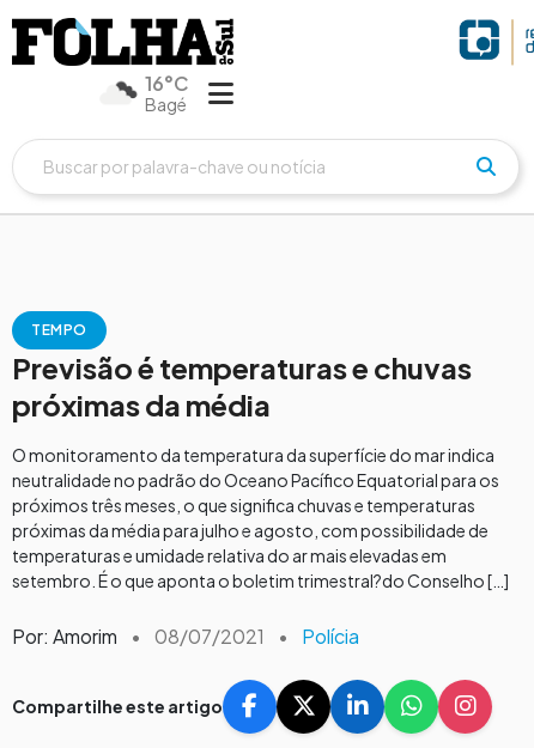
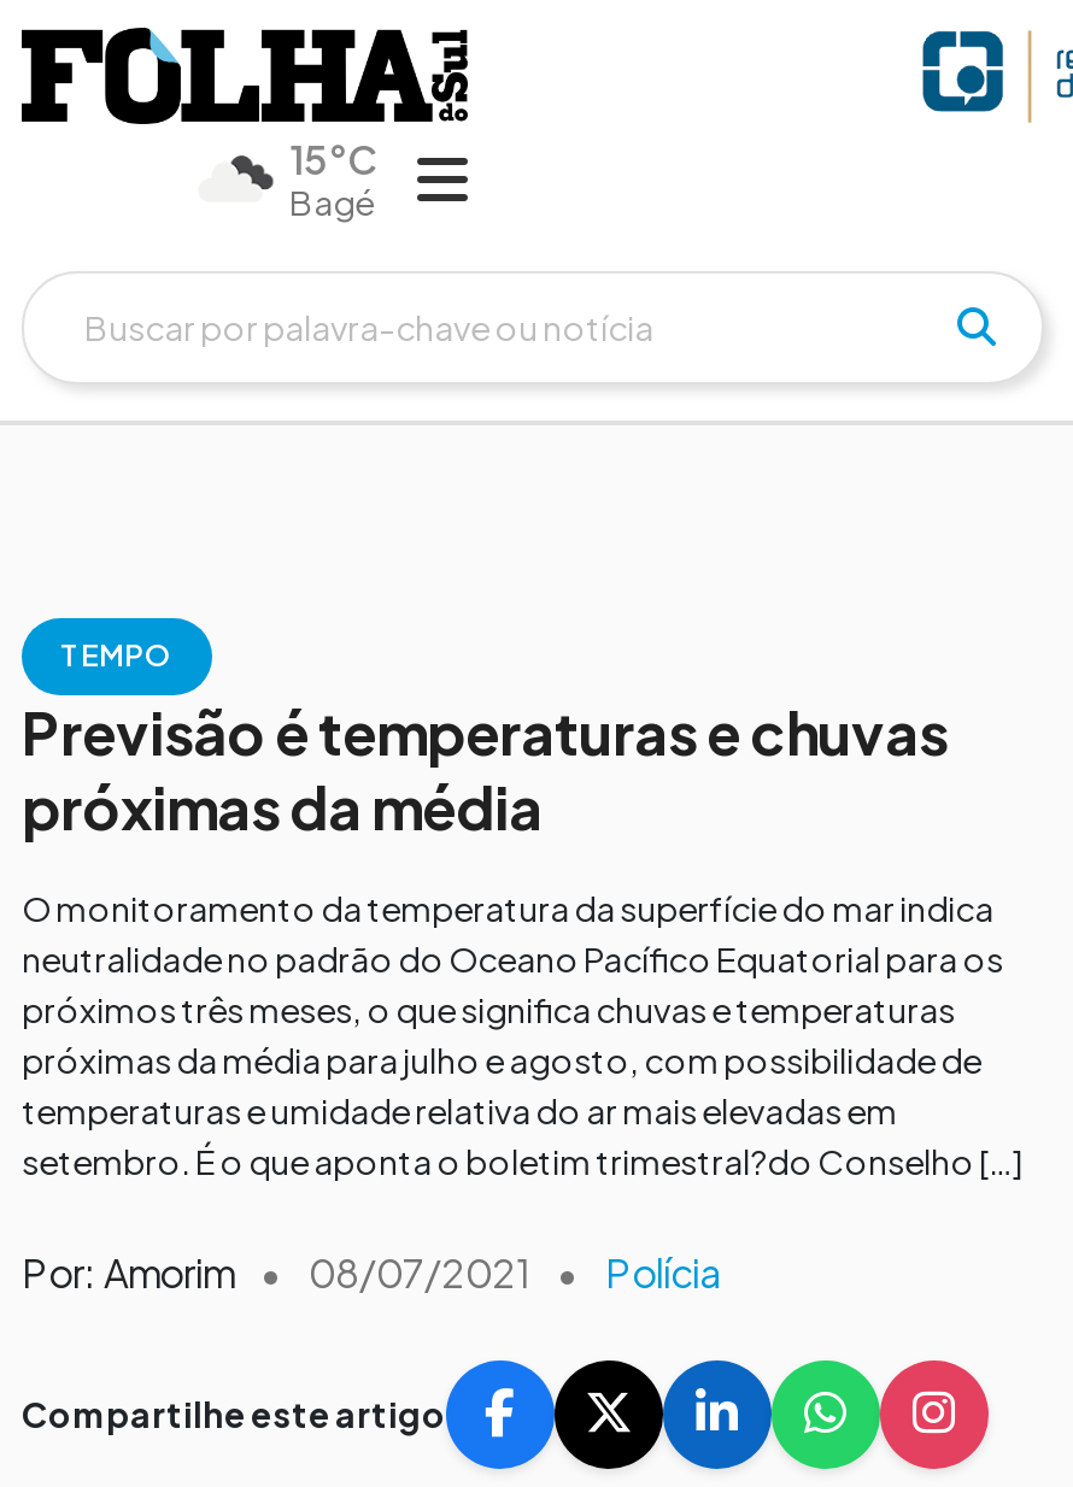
[145,71,189,96] 16°C -> [289,134,379,184] 15°C

